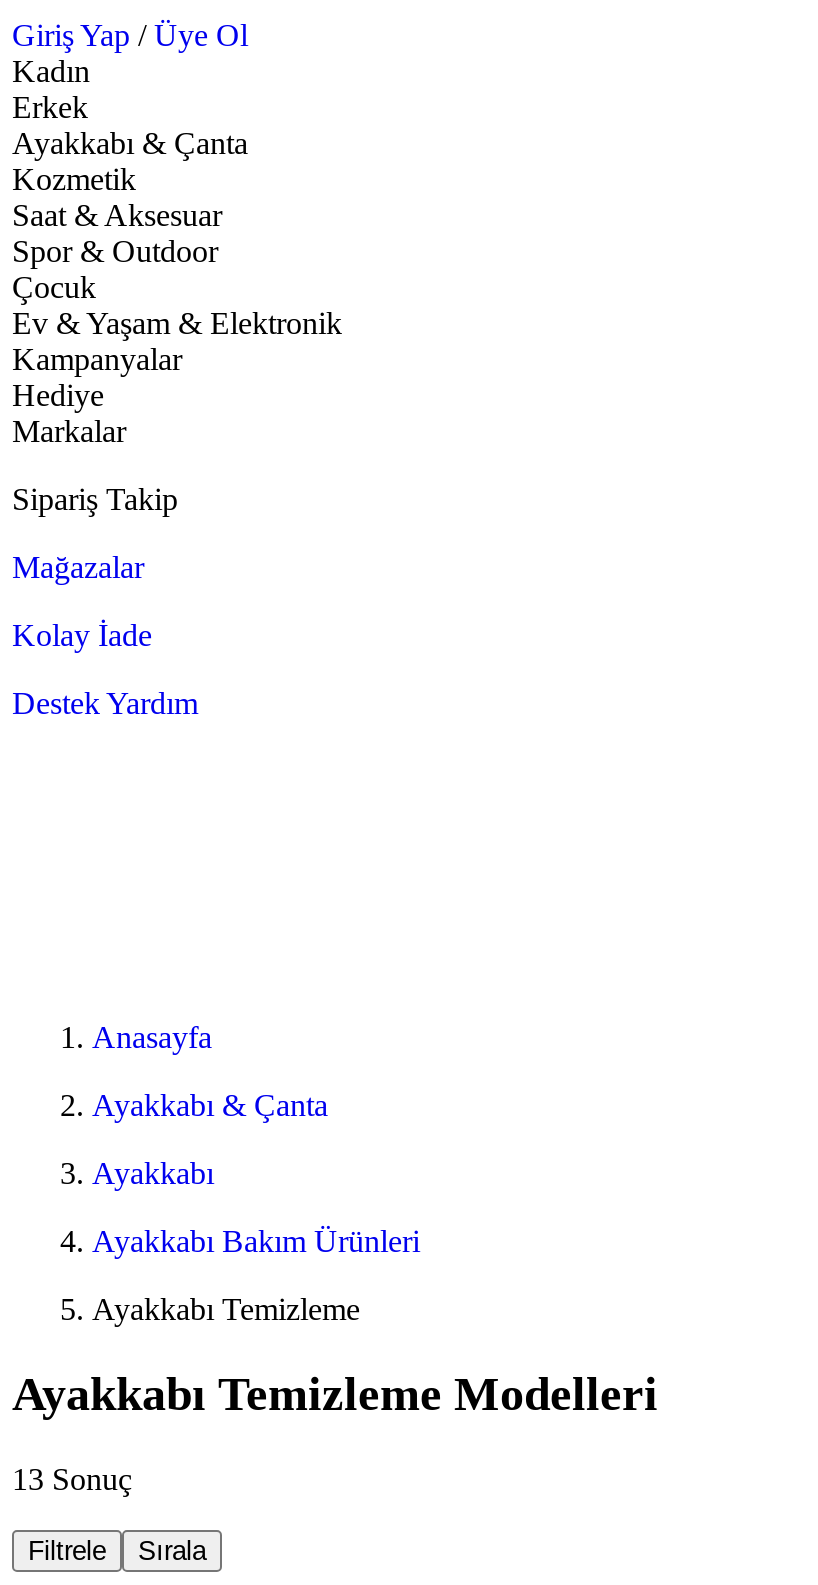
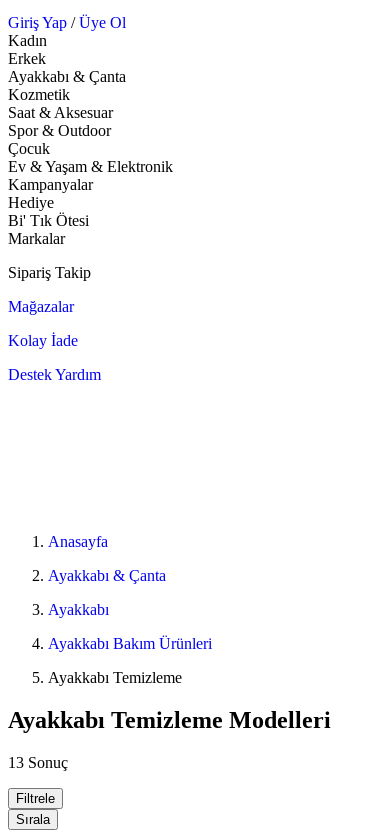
none -> [8,212,89,229] Bi' Tık Ötesi

